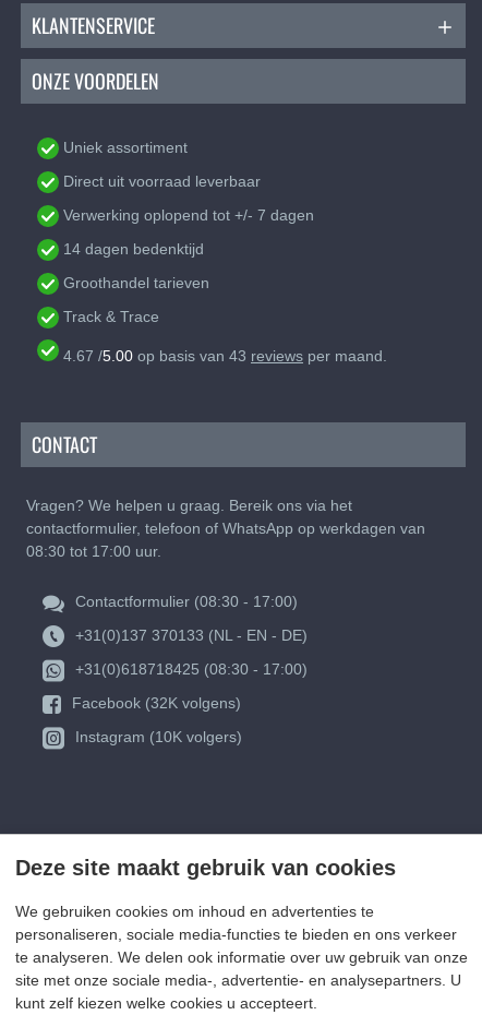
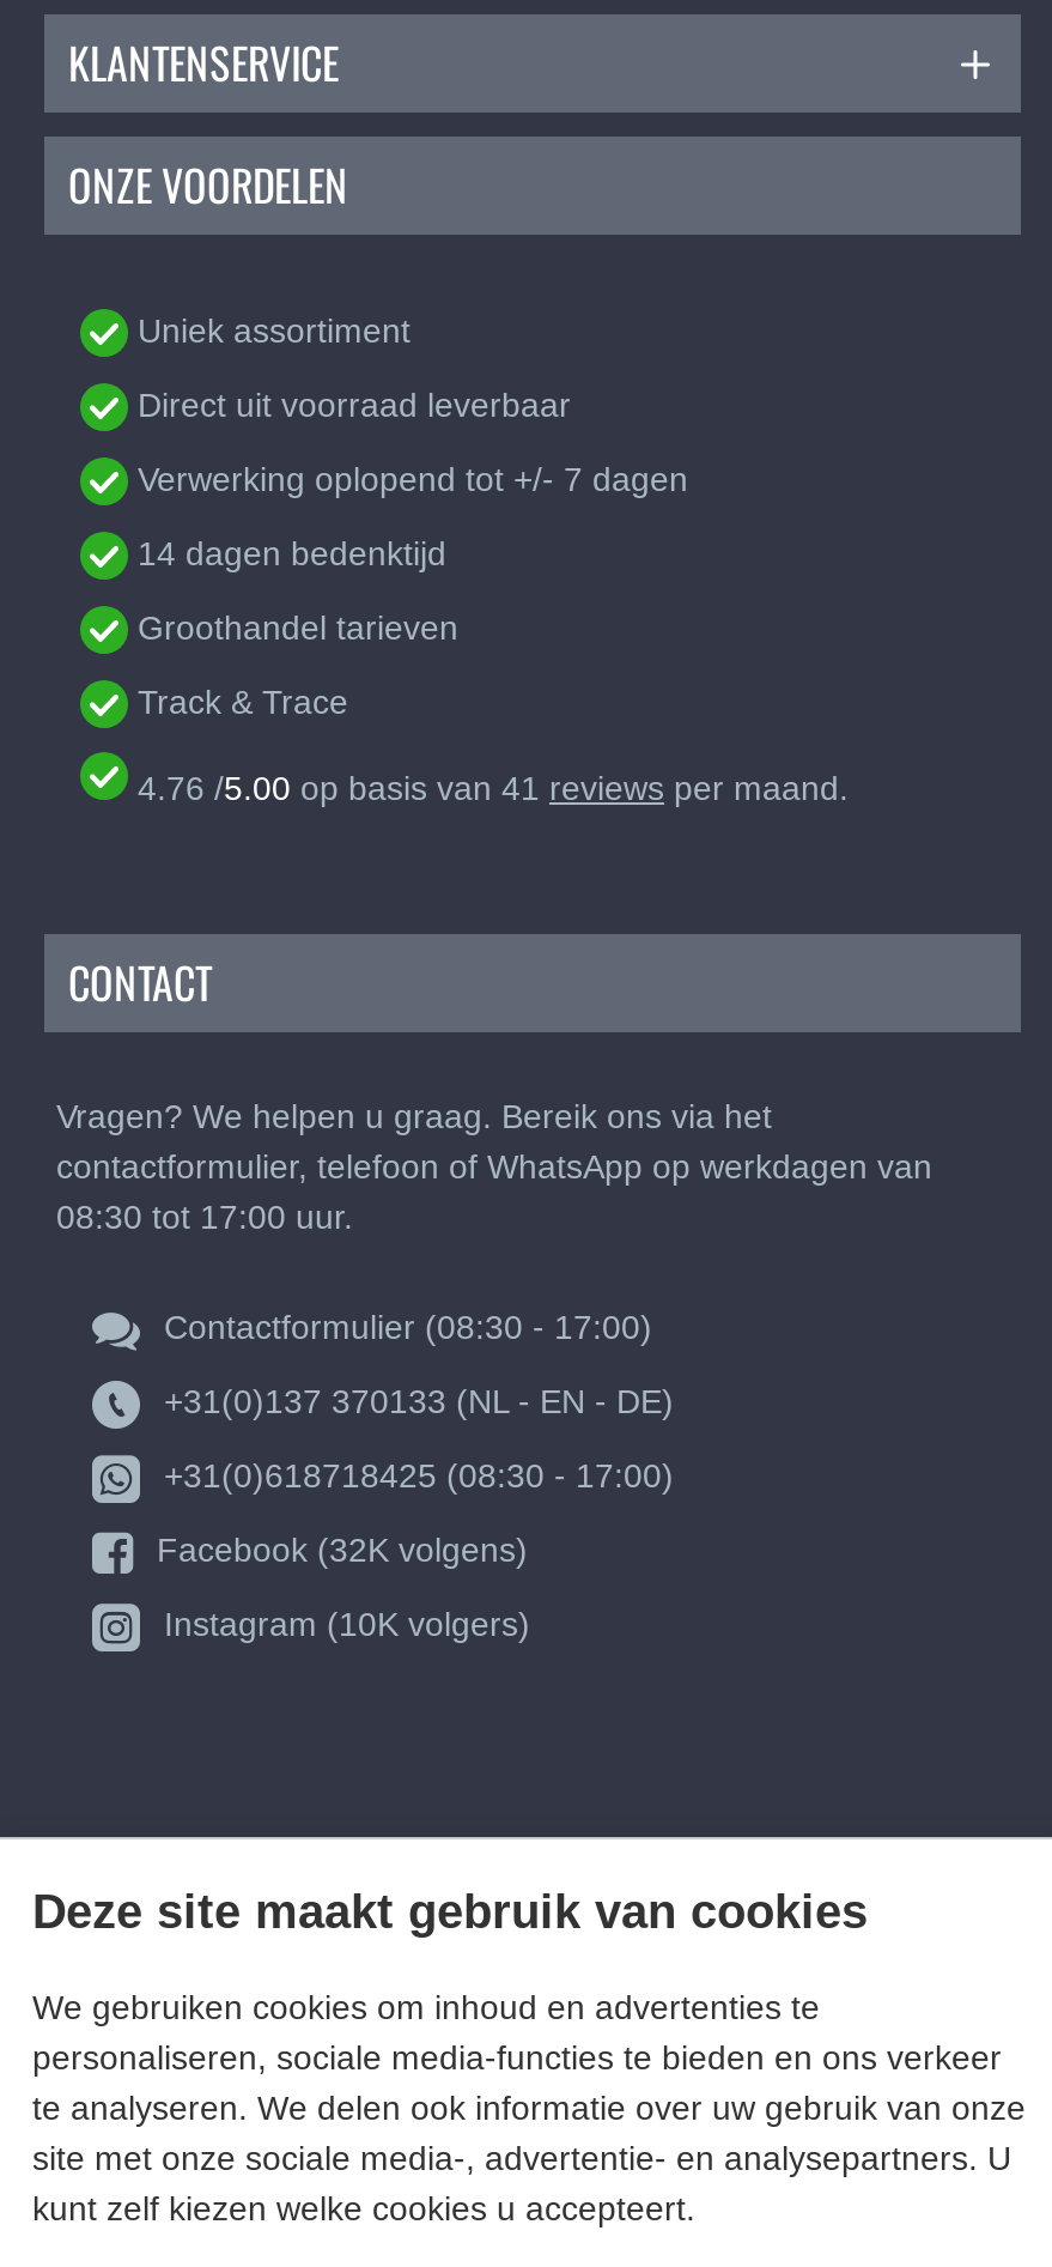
[63,347,387,365] 4.67 /5.00 op basis van 43 reviews per maand. -> [138,769,849,807] 4.76 /5.00 op basis van 41 reviews per maand.

